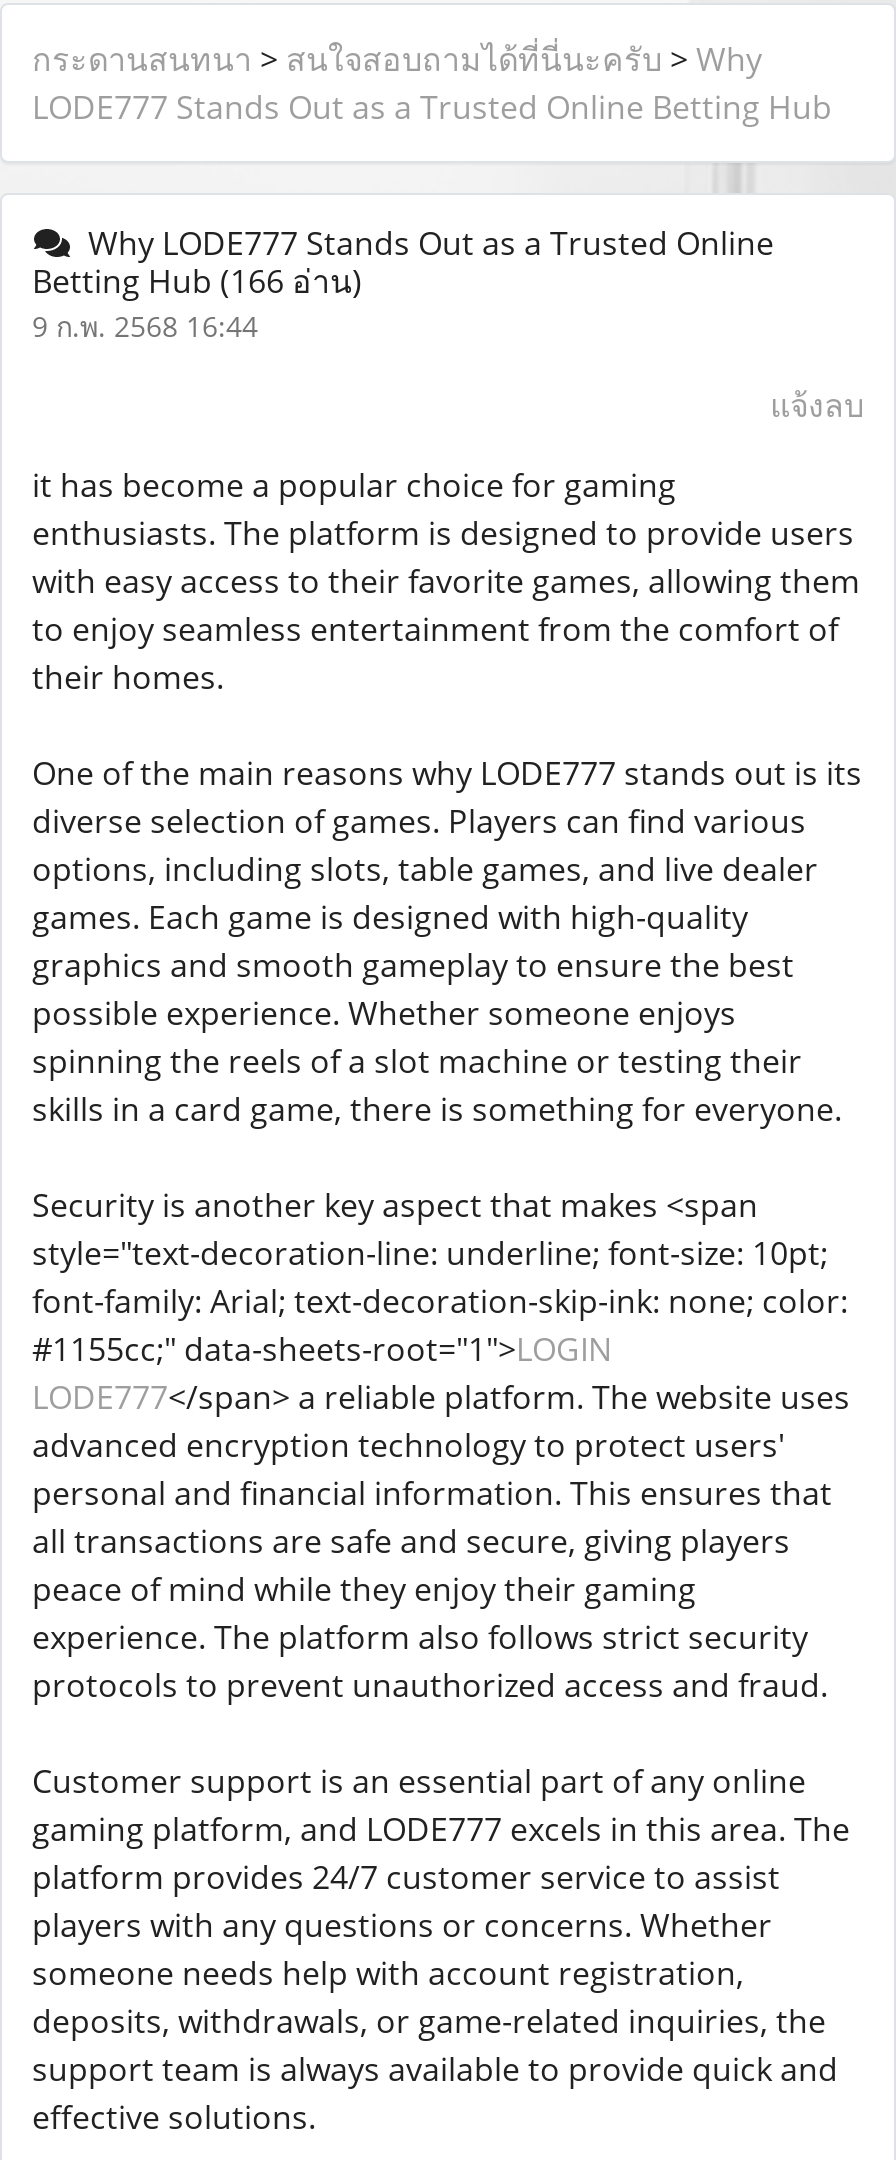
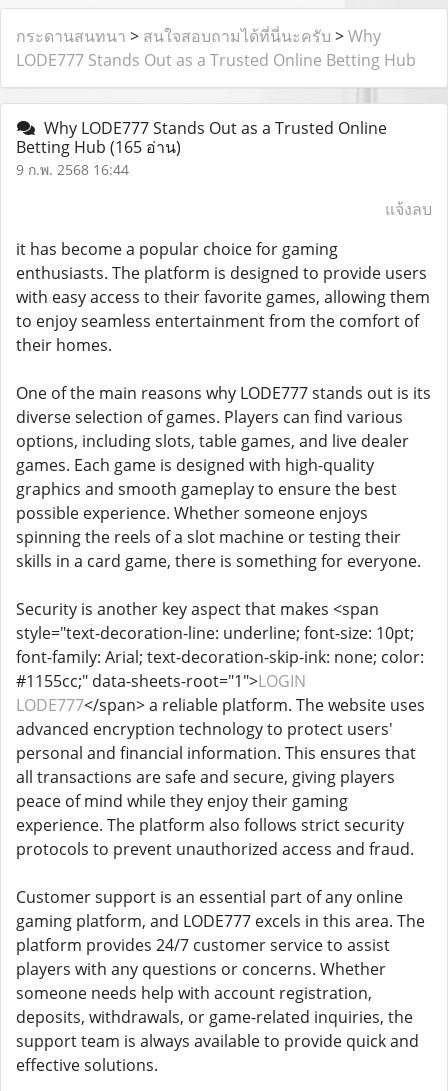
[32,259,362,303] Betting Hub (166 อ่าน) -> [16,136,181,158] Betting Hub (165 อ่าน)

